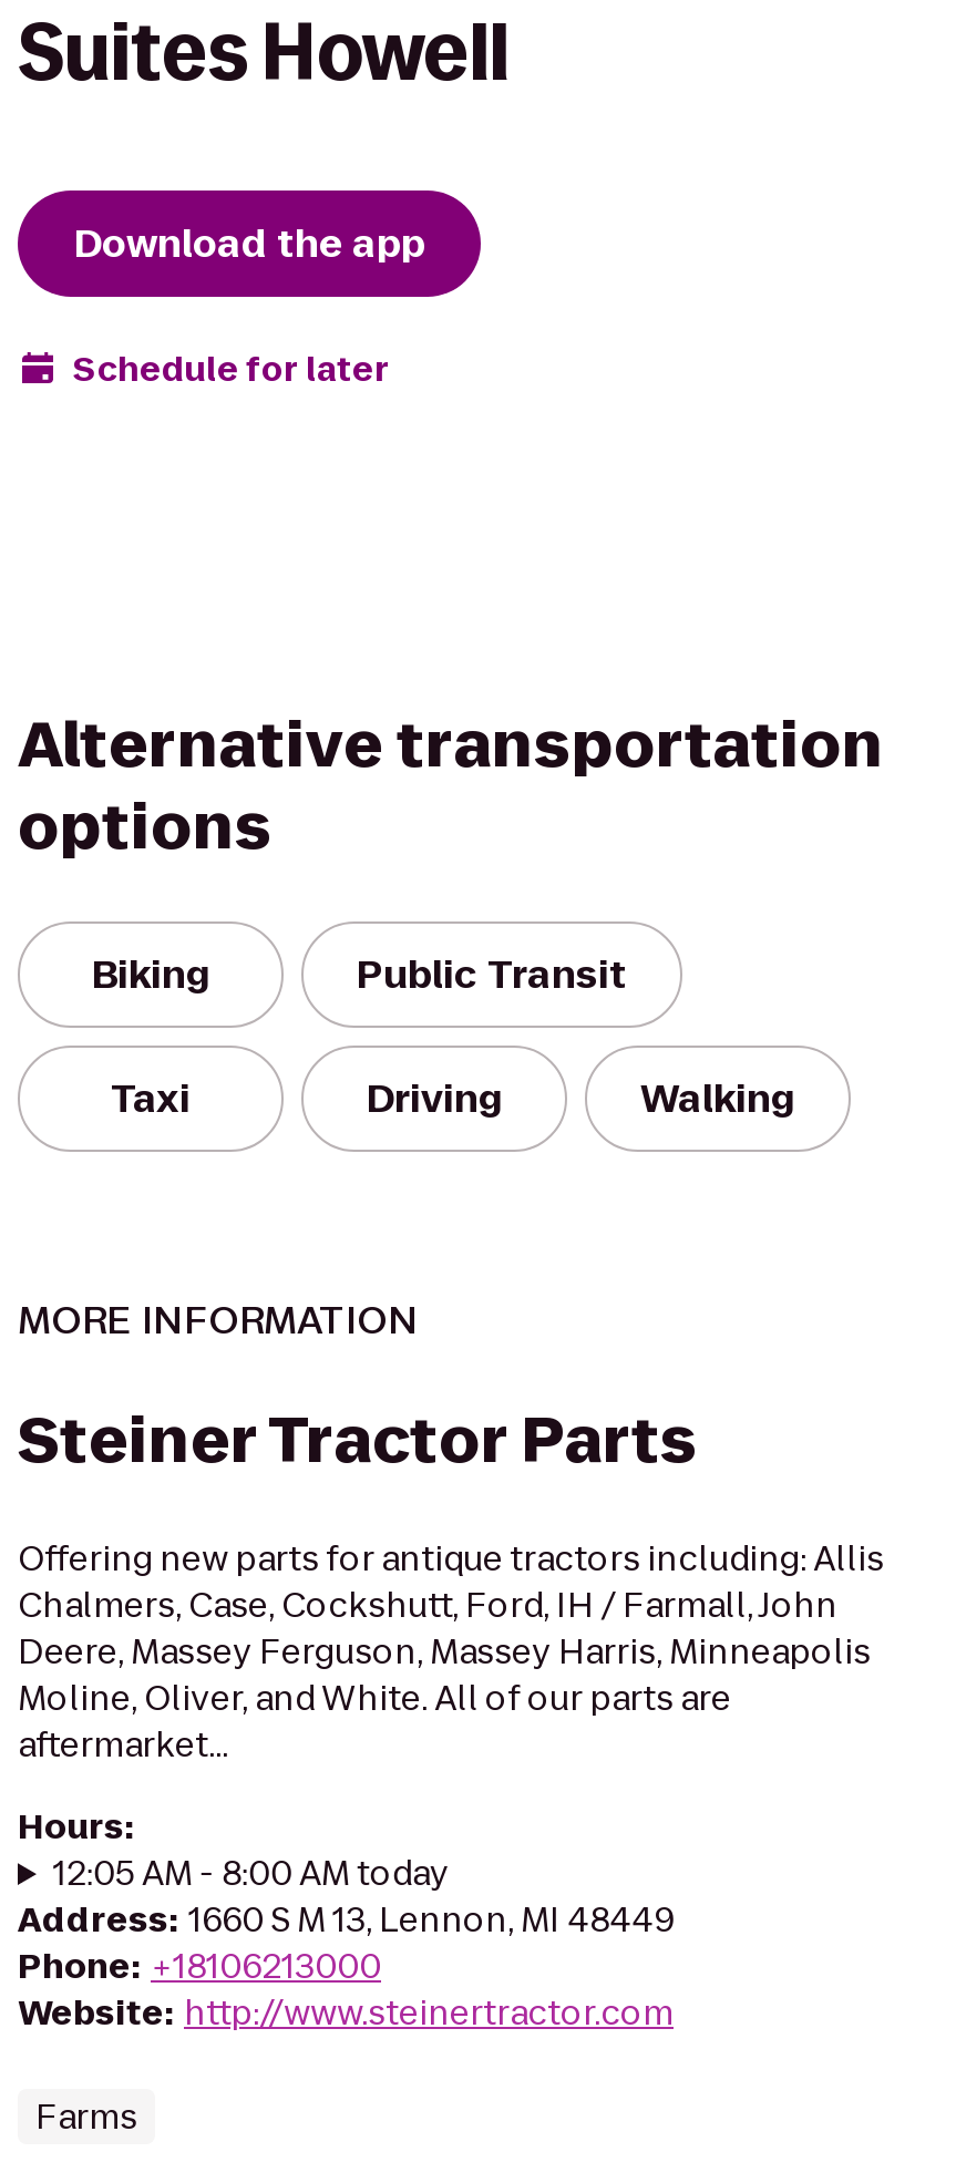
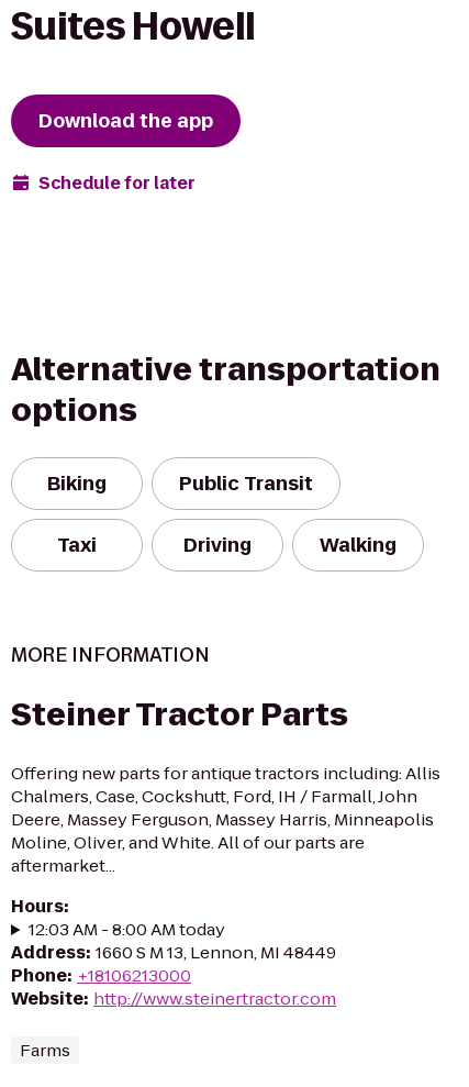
[53,1850,450,1896] 12:05 AM - 8:00 AM today -> [28,918,225,941] 12:03 AM - 8:00 AM today

